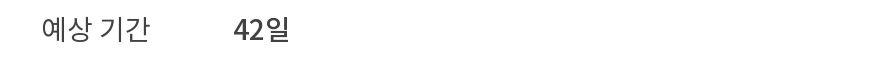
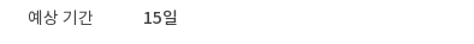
[233,12,291,48] 42일 -> [143,7,178,29] 15일

